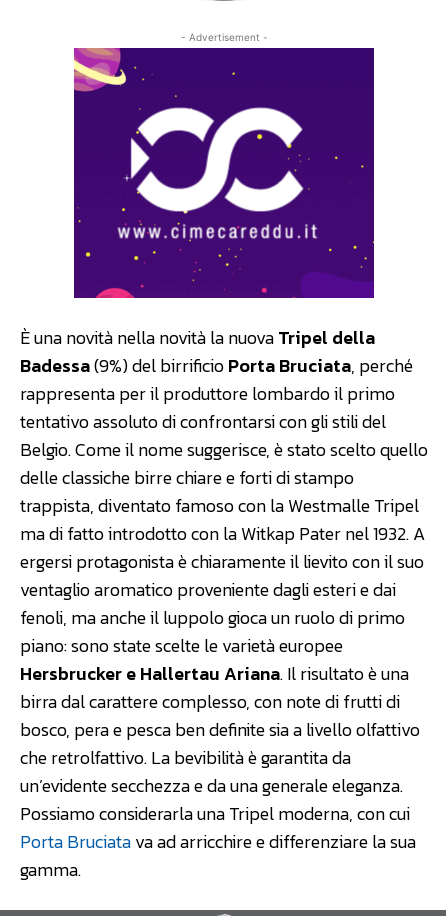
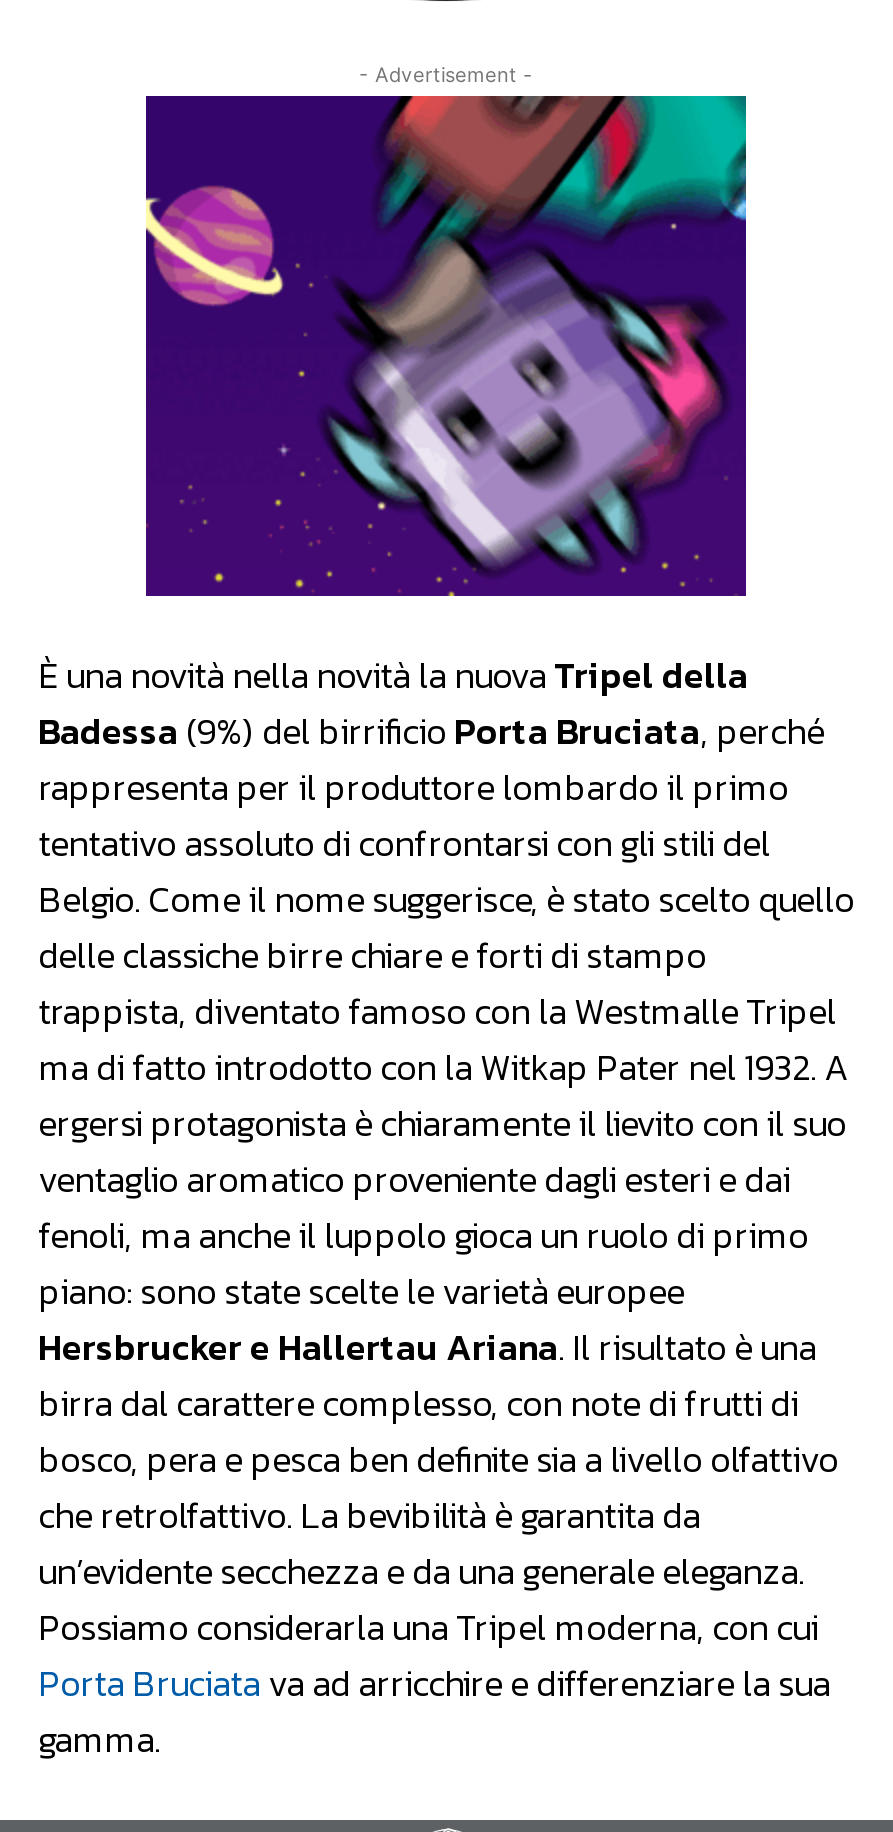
[73,47,375,299] [image] -> [144,94,748,598] [image]

